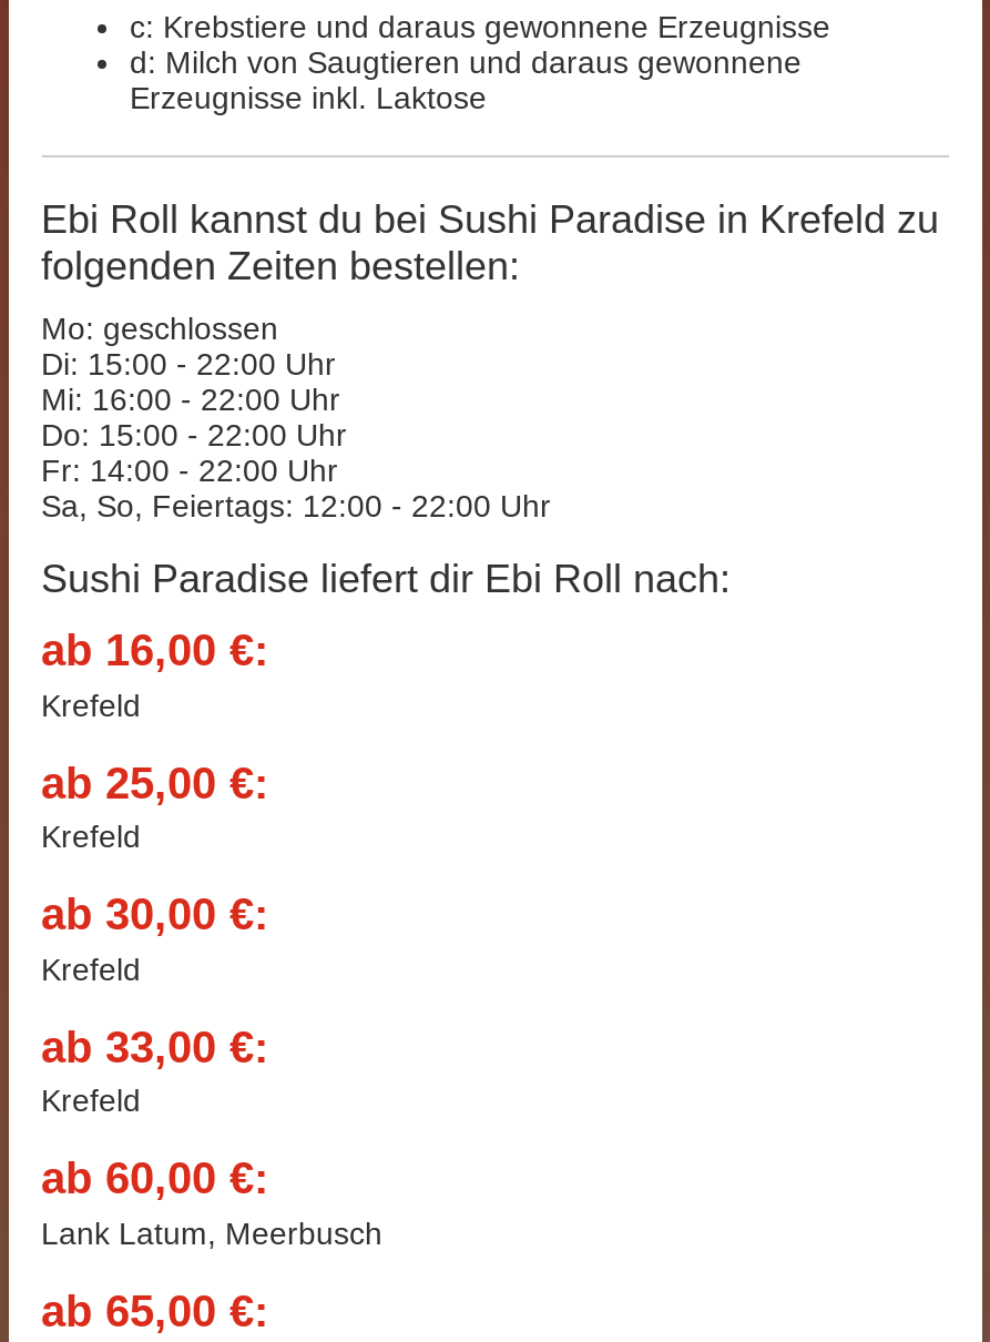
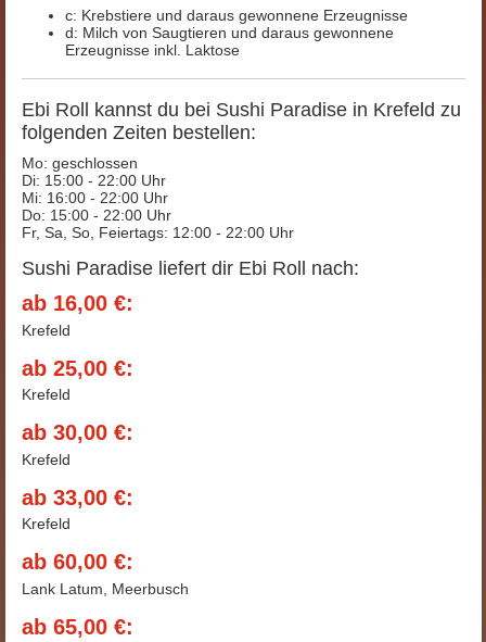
[41,453,551,524] Fr: 14:00 - 22:00 Uhr | Sa, So, Feiertags: 12:00 - 22:00 Uhr -> [21,224,293,241] Fr, Sa, So, Feiertags: 12:00 - 22:00 Uhr

